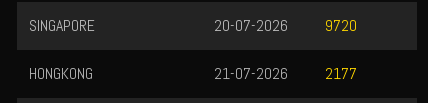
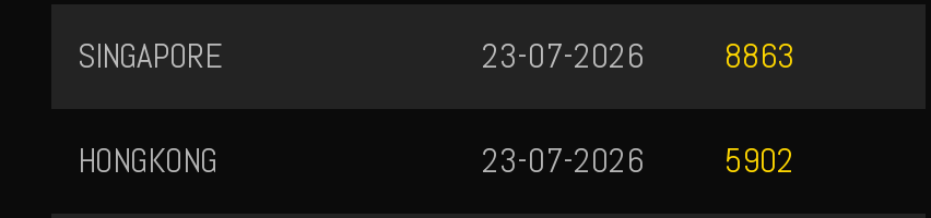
[214,16,288,36] 20-07-2026 -> [482,30,644,74] 23-07-2026
[325,16,357,36] 9720 -> [724,31,794,75] 8863
[214,64,288,84] 21-07-2026 -> [482,135,644,178] 23-07-2026
[325,64,357,84] 2177 -> [724,136,794,179] 5902

